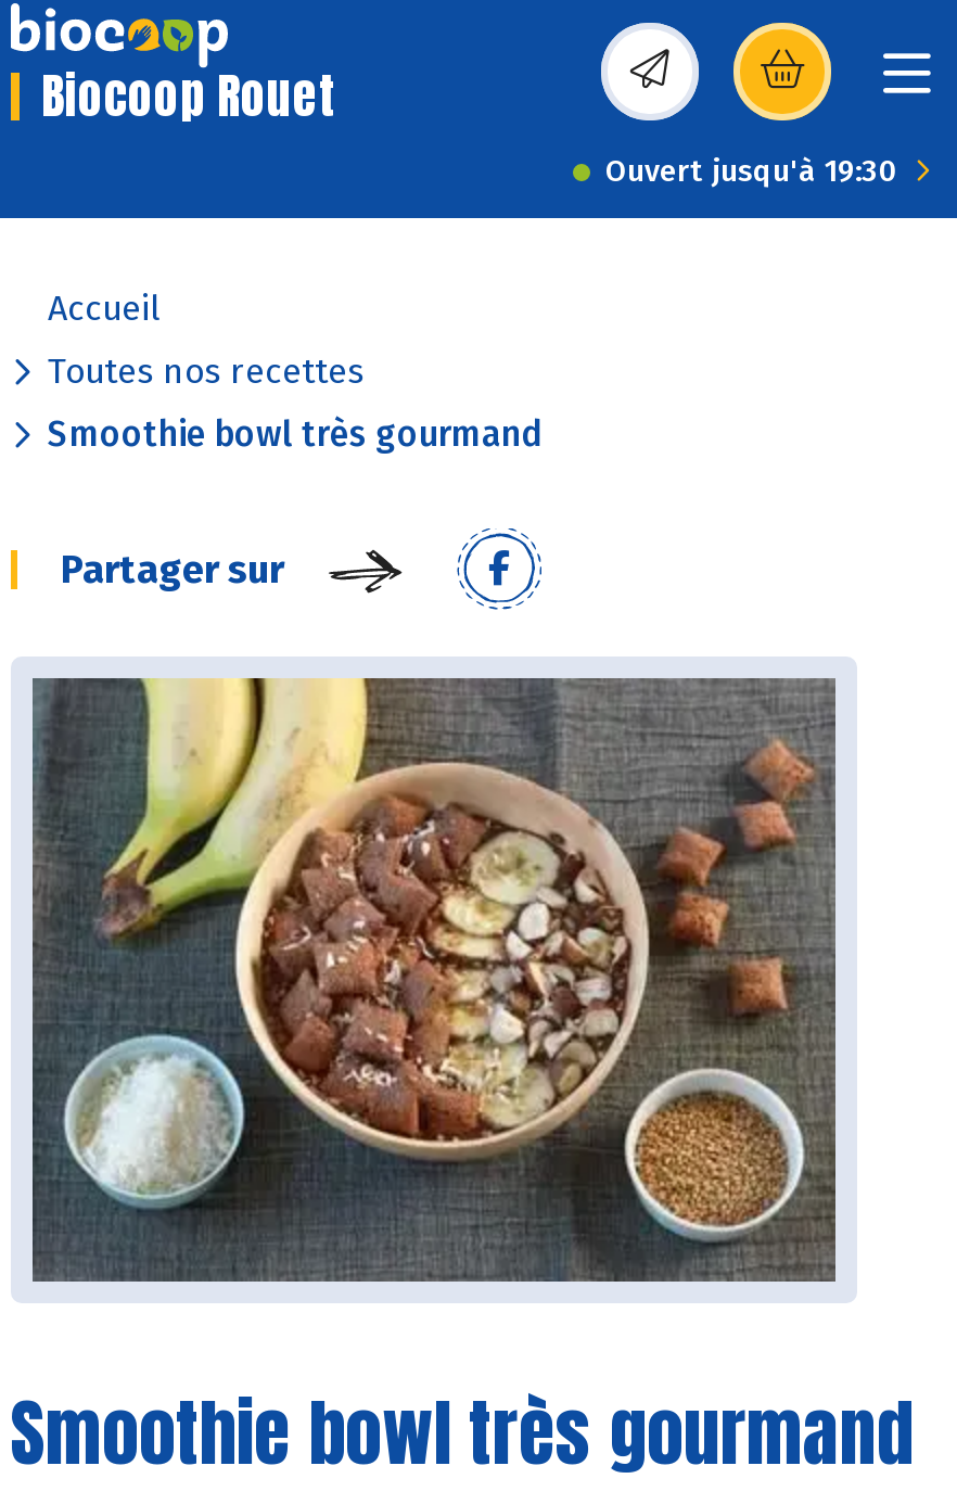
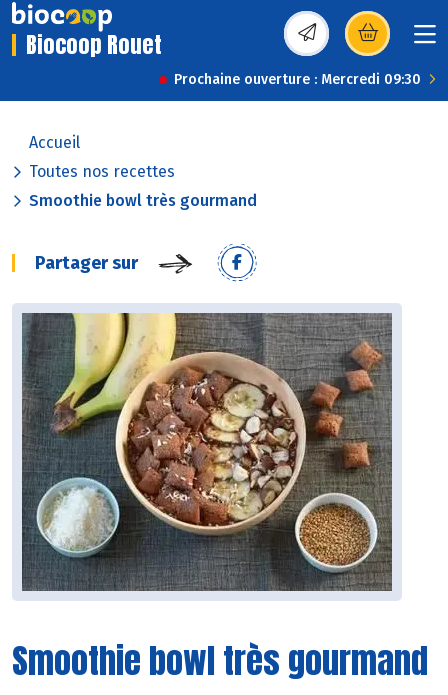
[605,153,898,190] Ouvert jusqu'à 19:30 -> [174,71,421,88] Prochaine ouverture : Mercredi 09:30

